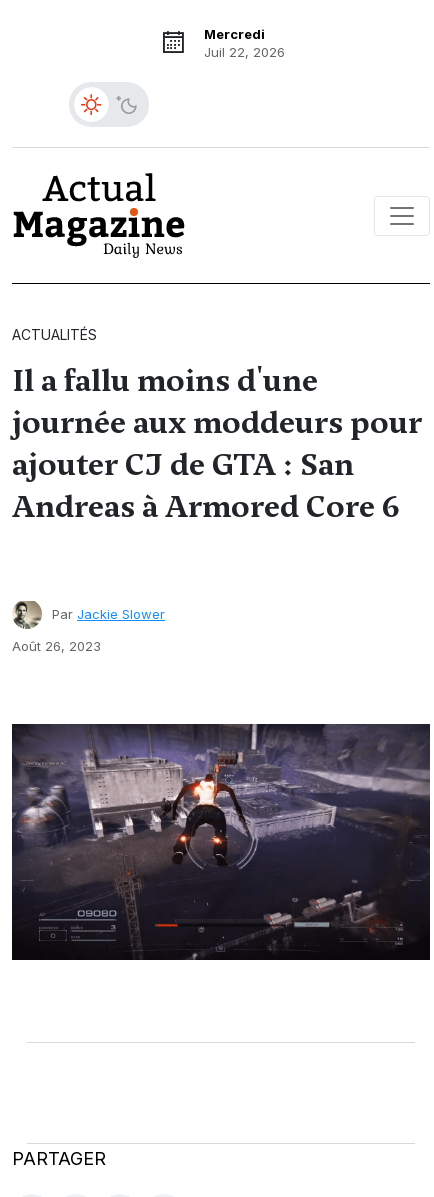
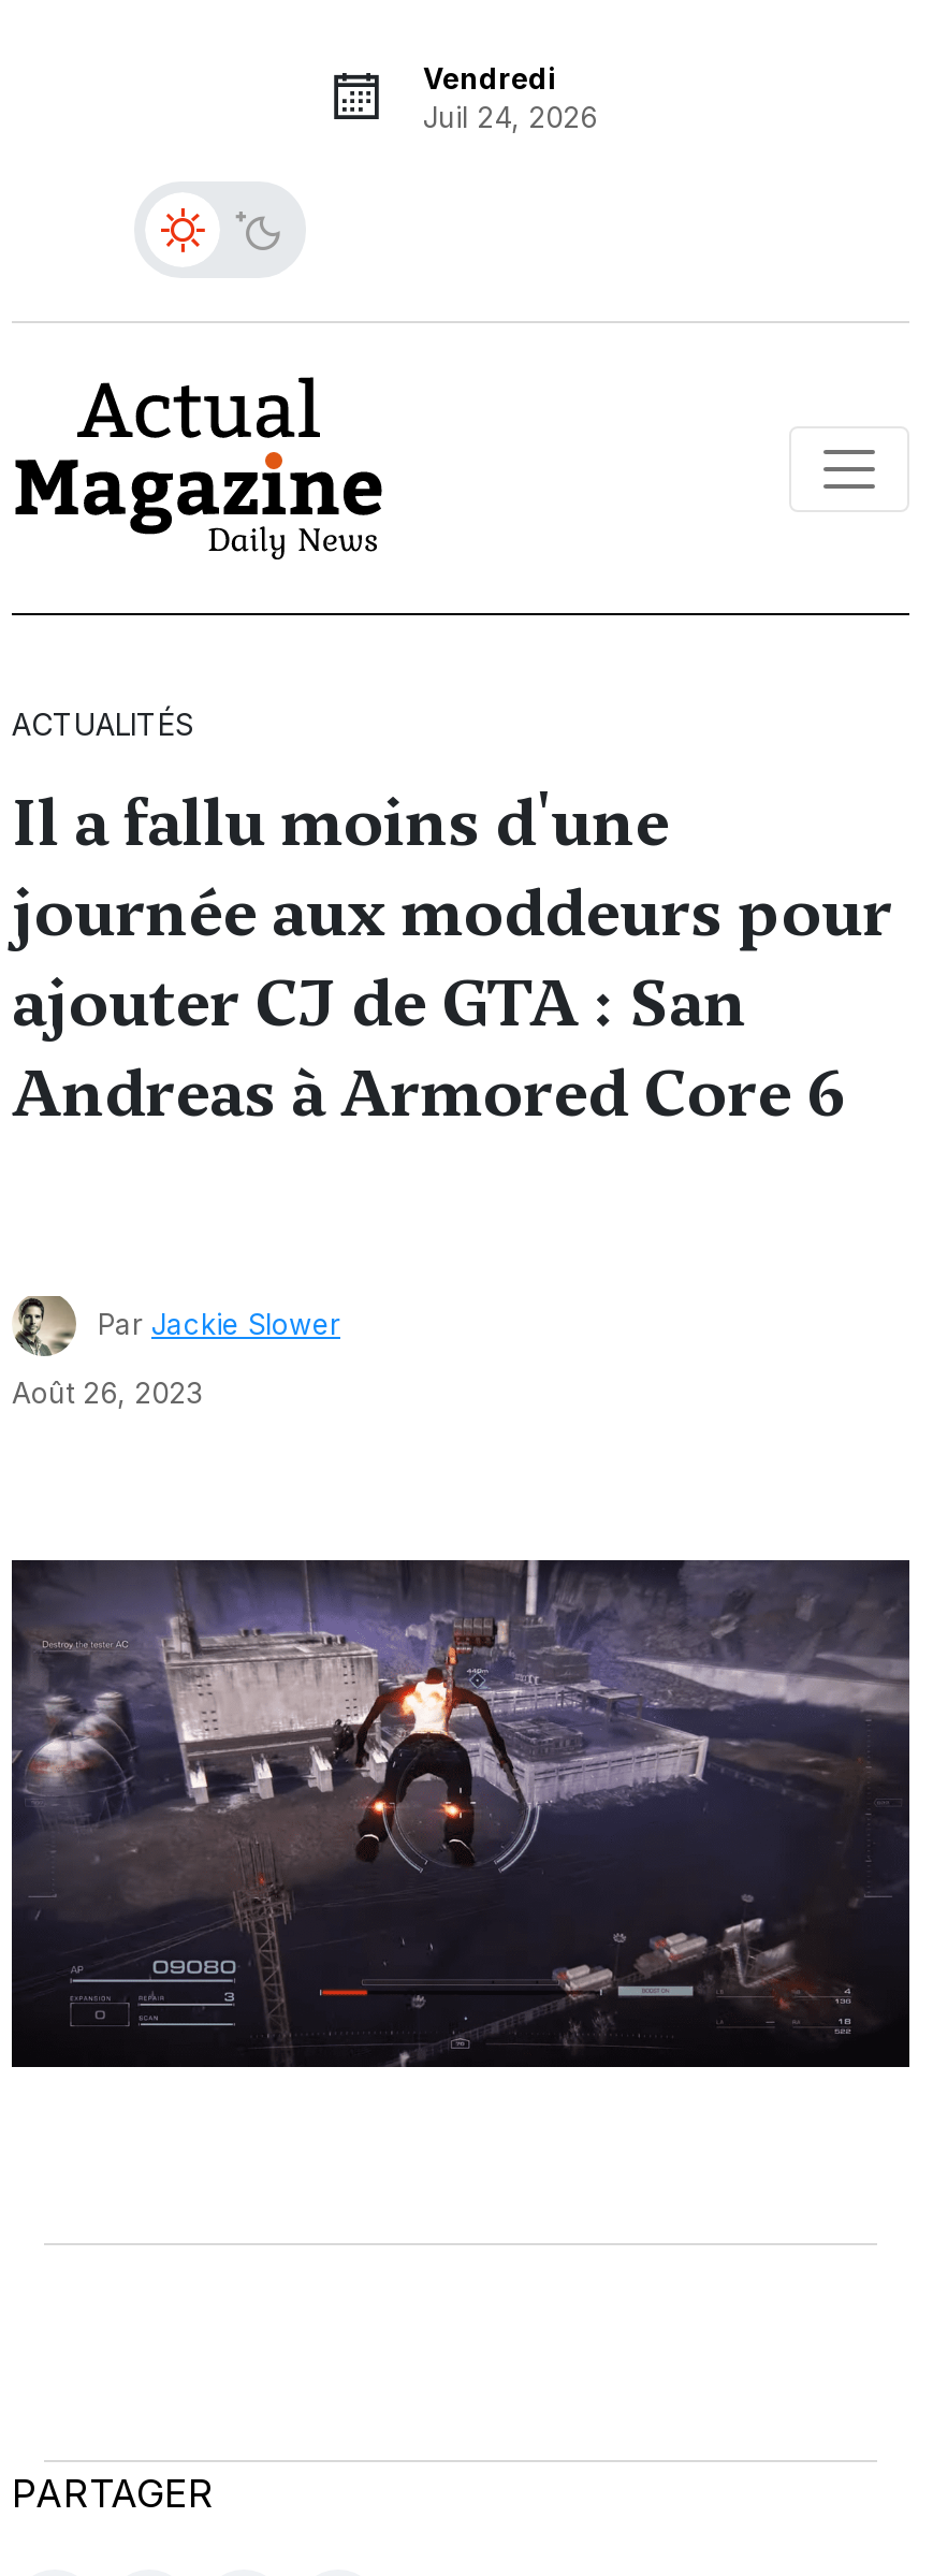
[203,26,284,60] Mercredi | Juil 22, 2026 -> [423,61,597,134] Vendredi | Juil 24, 2026

